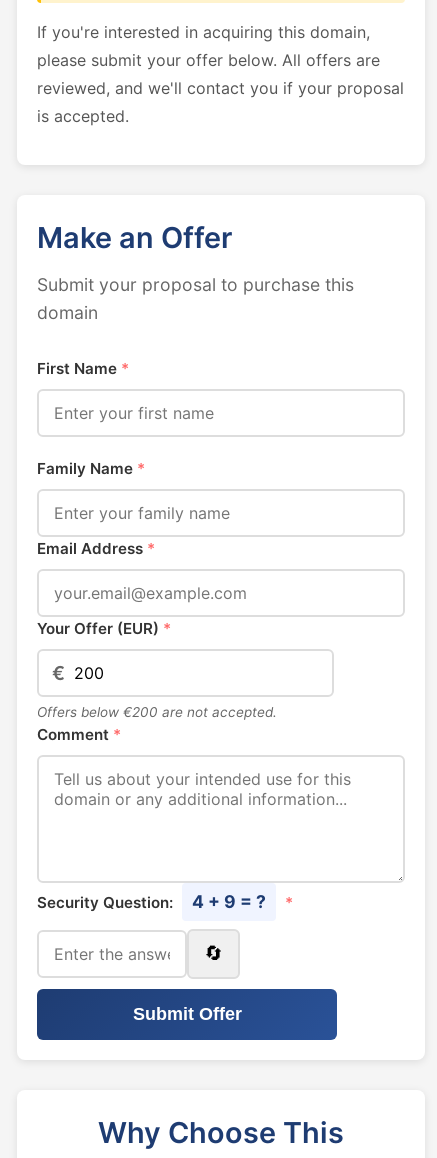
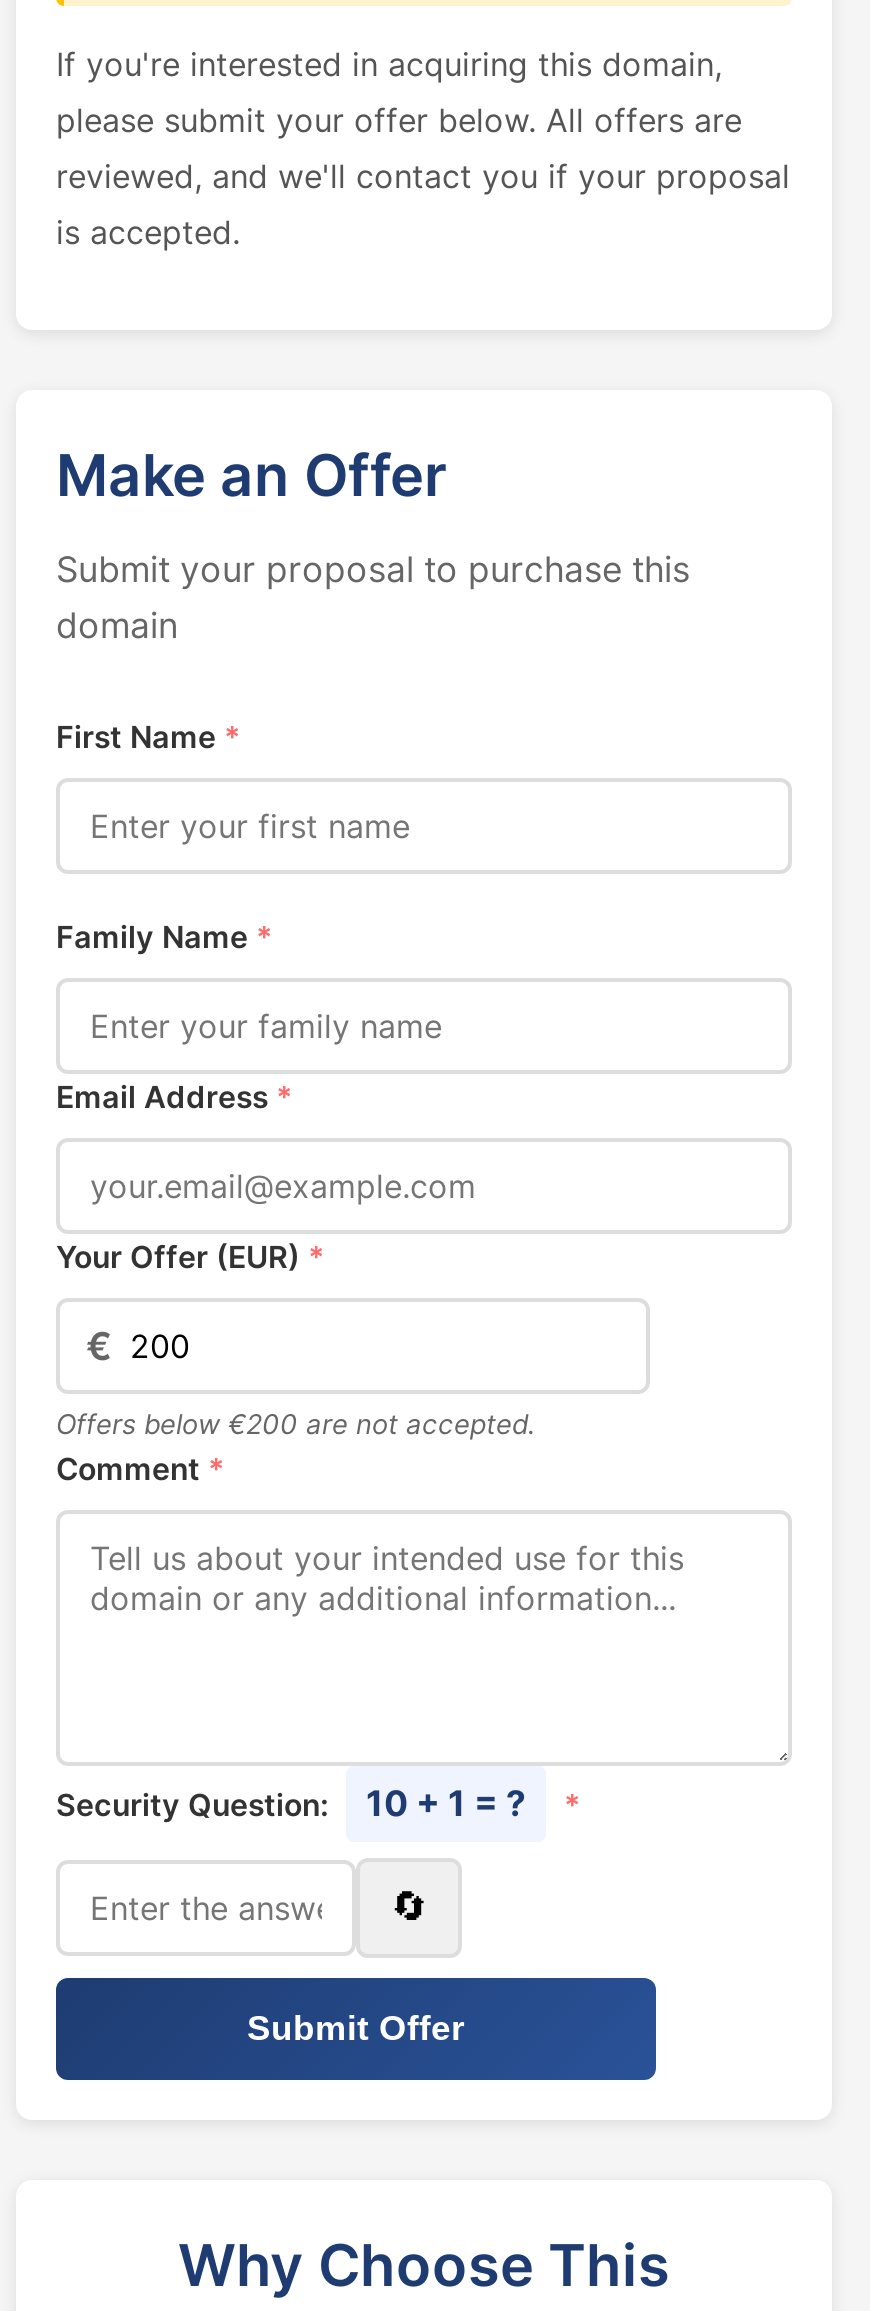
[192,891,266,912] 4 + 9 = ? -> [366,1782,526,1824] 10 + 1 = ?

